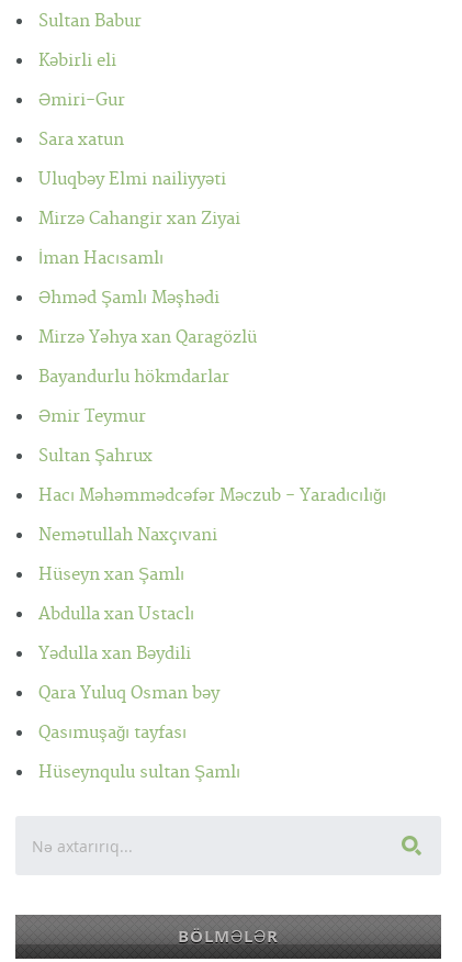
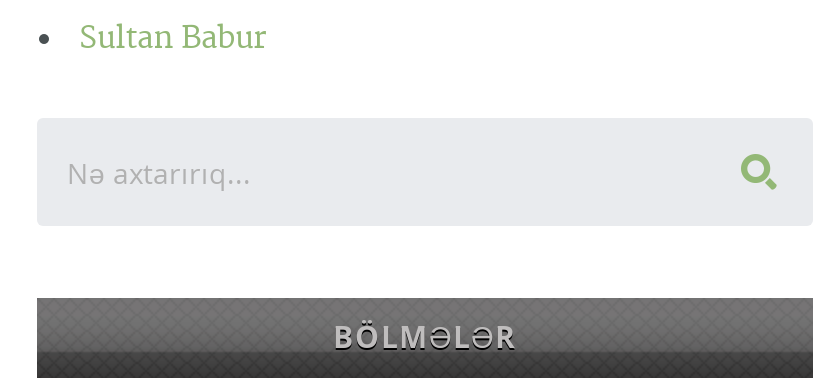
[38,51,386,783] Kəbirli eli | Əmiri-Gur | Sara xatun | Uluqbəy Elmi nailiyyəti | Mirzə Cahangir xan Ziyai | İman Hacısamlı | Əhməd Şamlı Məşhədi | Mirzə Yəhya xan Qaragözlü | Bayandurlu hökmdarlar | Əmir Teymur | Sultan Şahrux | Hacı Məhəmmədcəfər Məczub - Yaradıcılığı | Nemətullah Naxçıvani | Hüseyn xan Şamlı | Abdulla xan Ustaclı | Yədulla xan Bəydili | Qara Yuluq Osman bəy | Qasımuşağı tayfası | Hüseynqulu sultan Şamlı -> none

